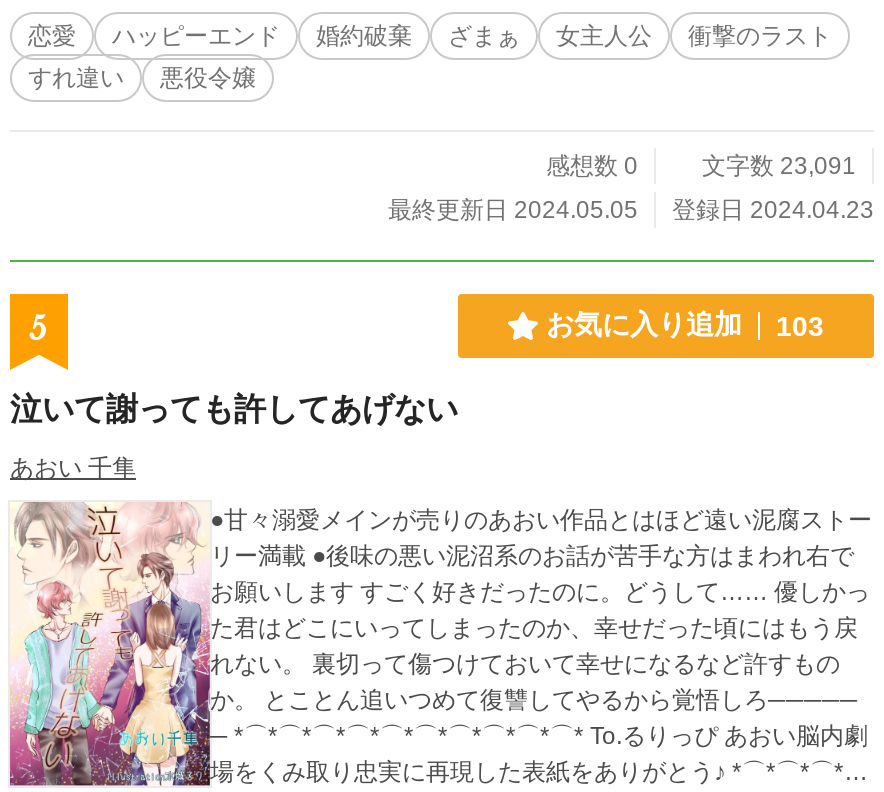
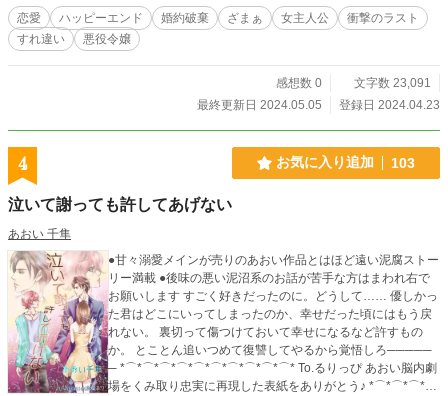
[29,308,49,348] 5 -> [18,154,27,174] 4

